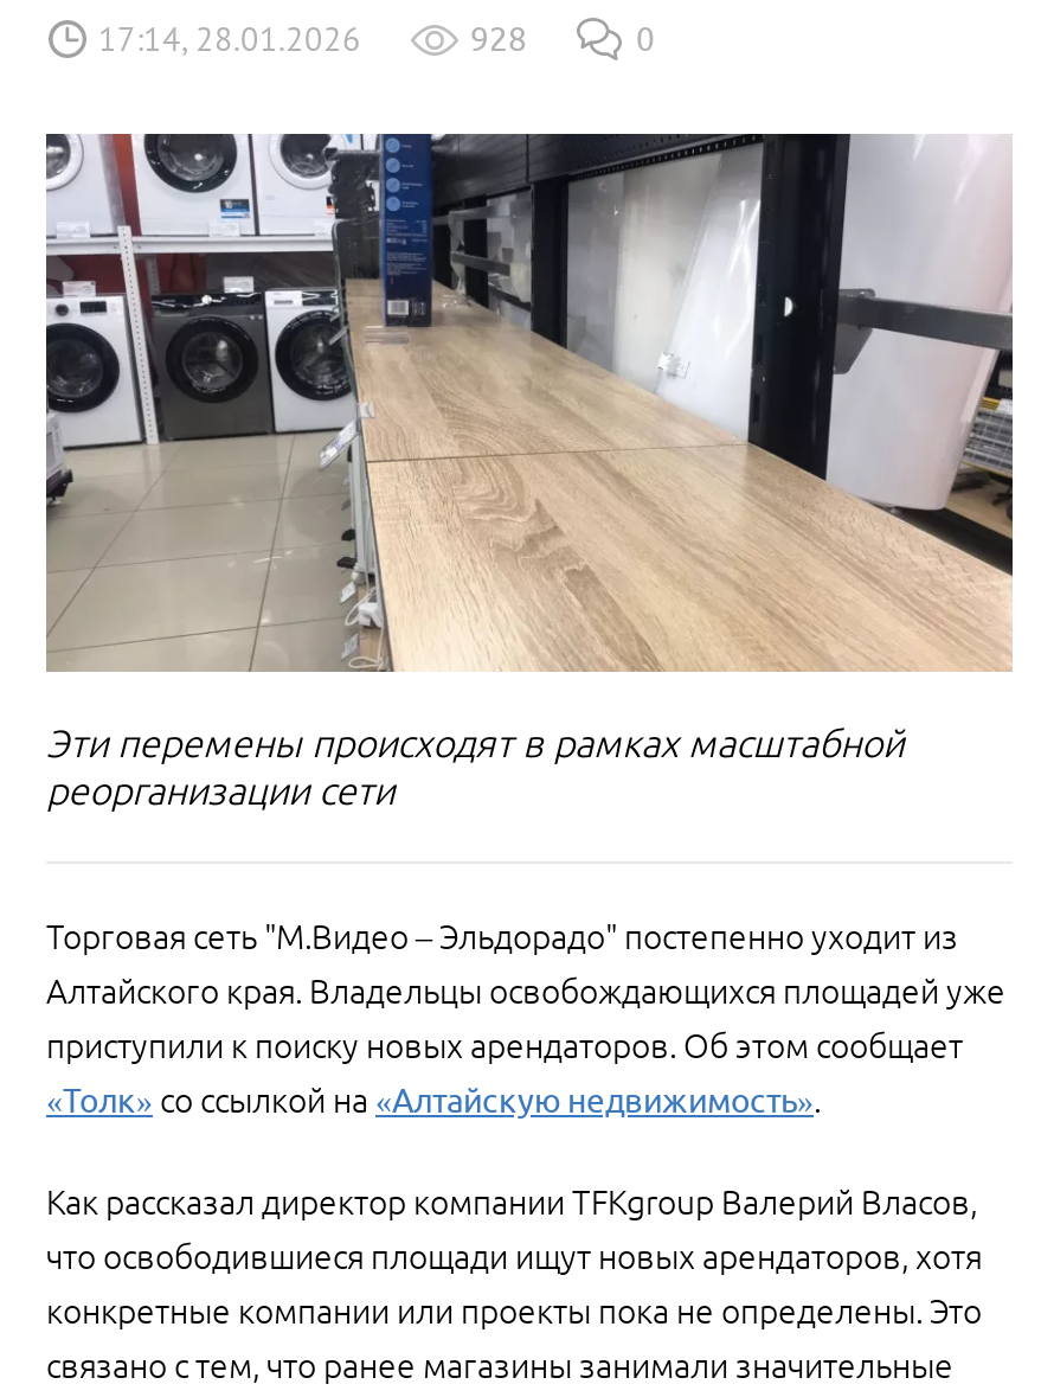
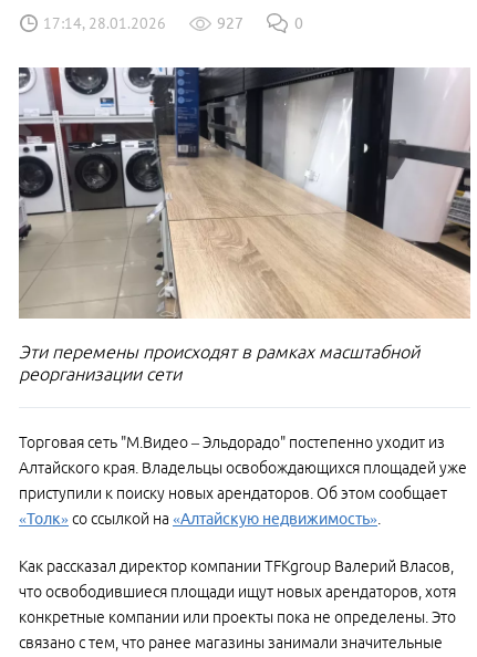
[470,20,527,58] 928 -> [217,14,243,32] 927

